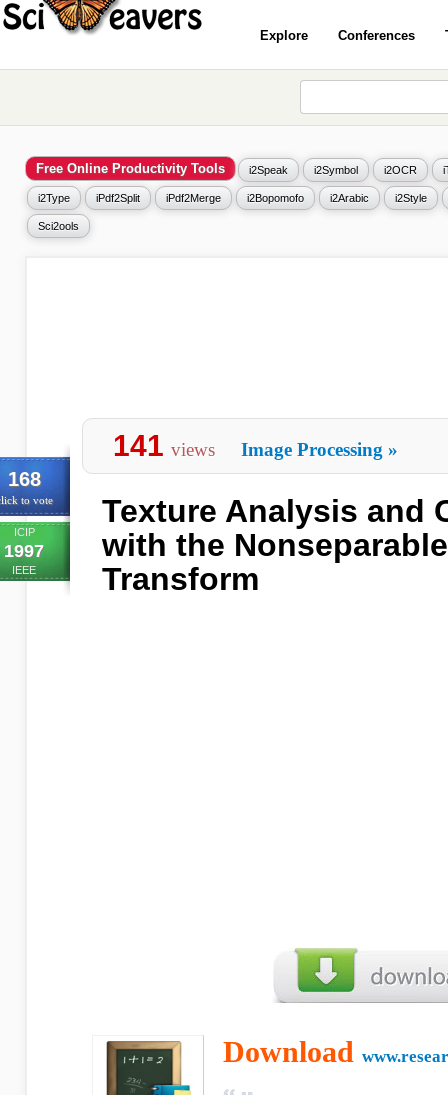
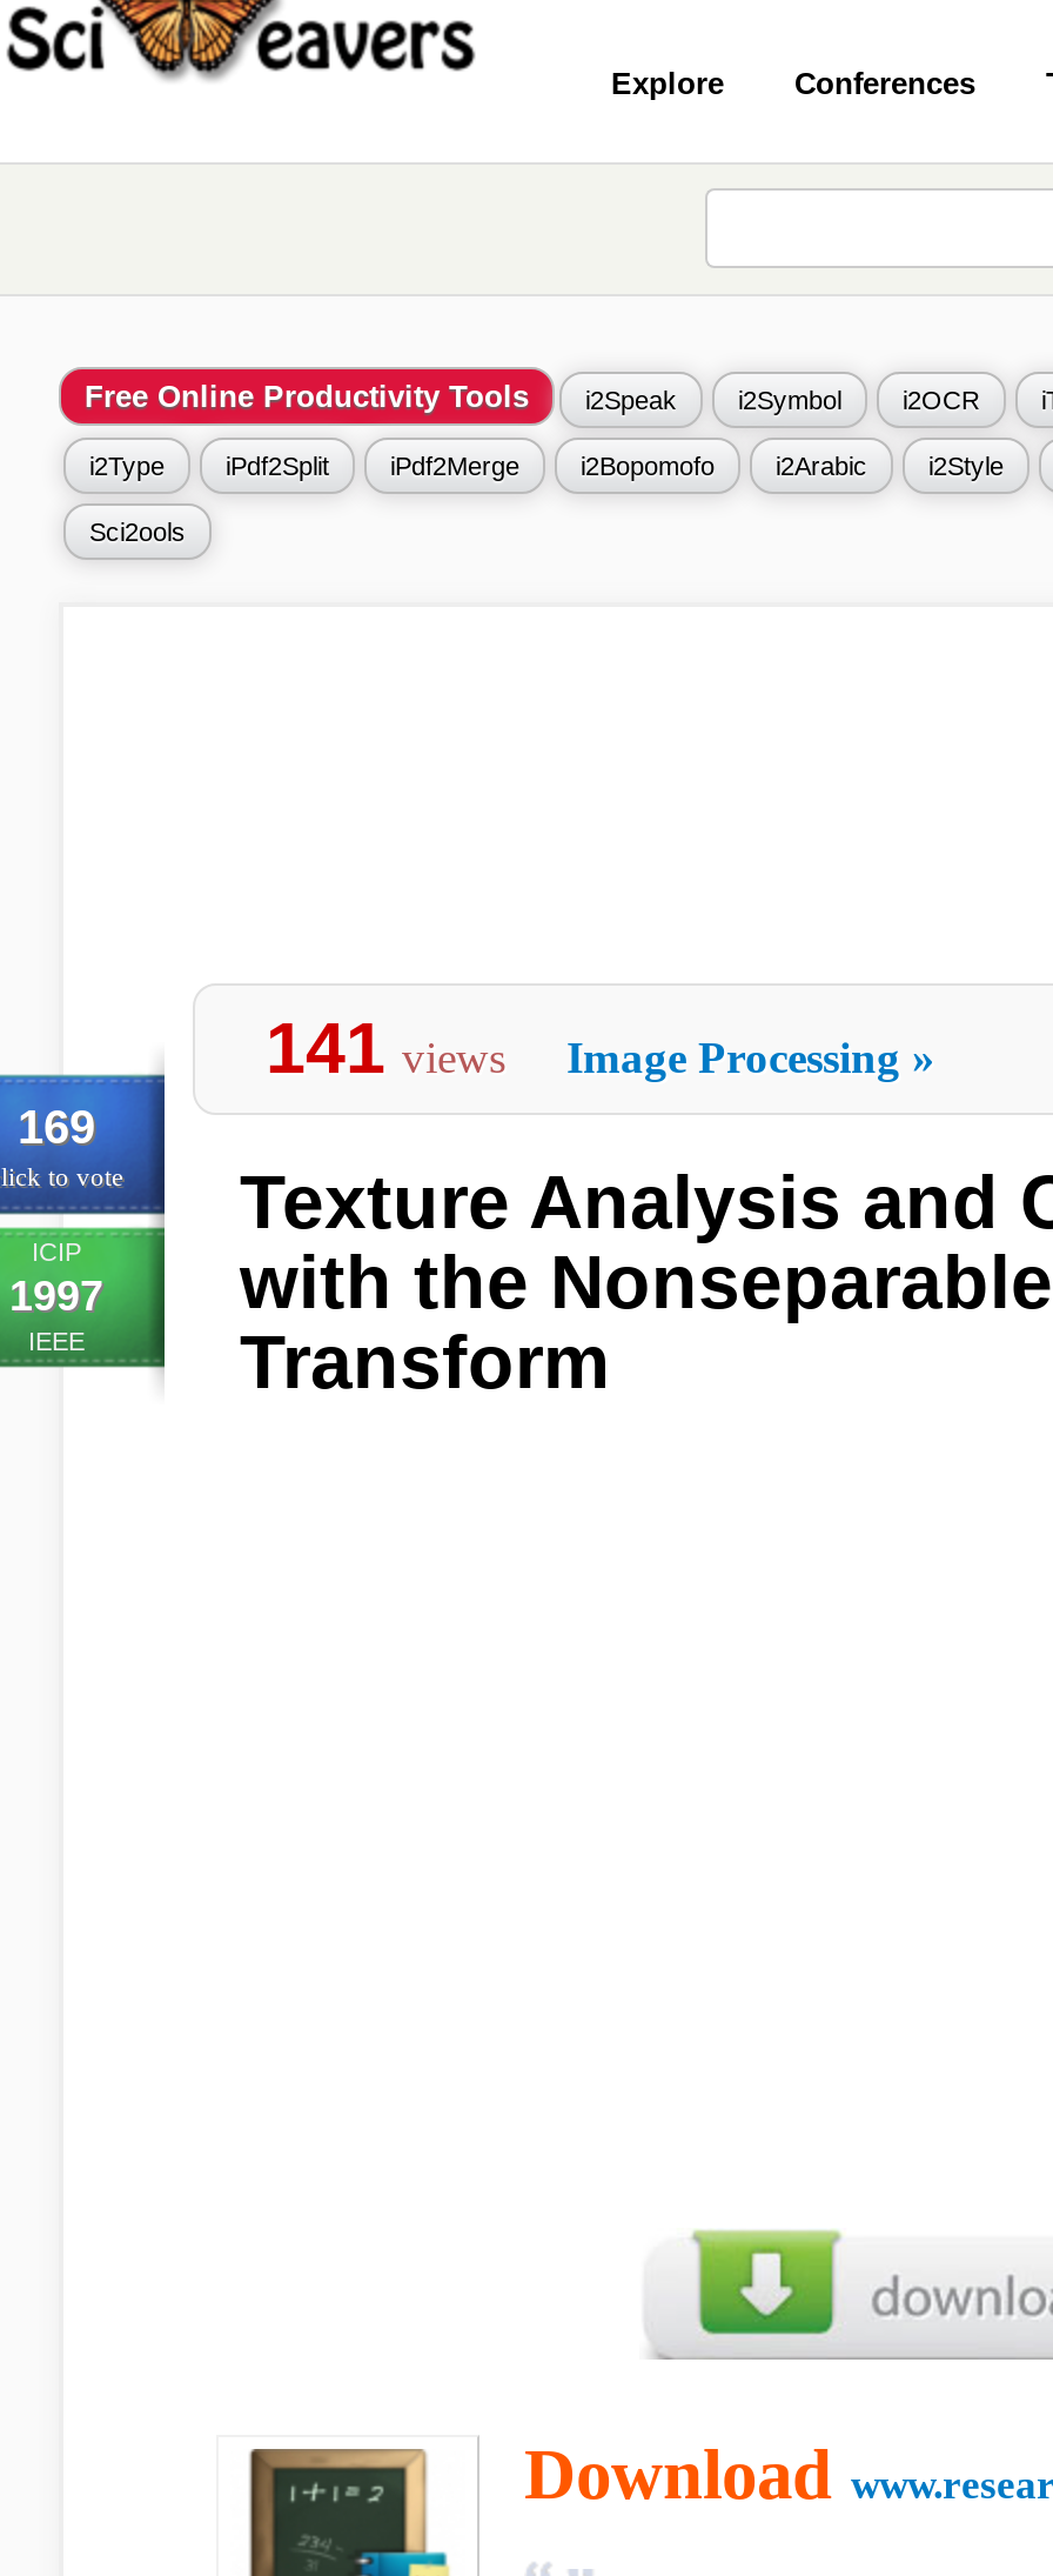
[7,468,40,490] 168 -> [18,1101,95,1153] 169

